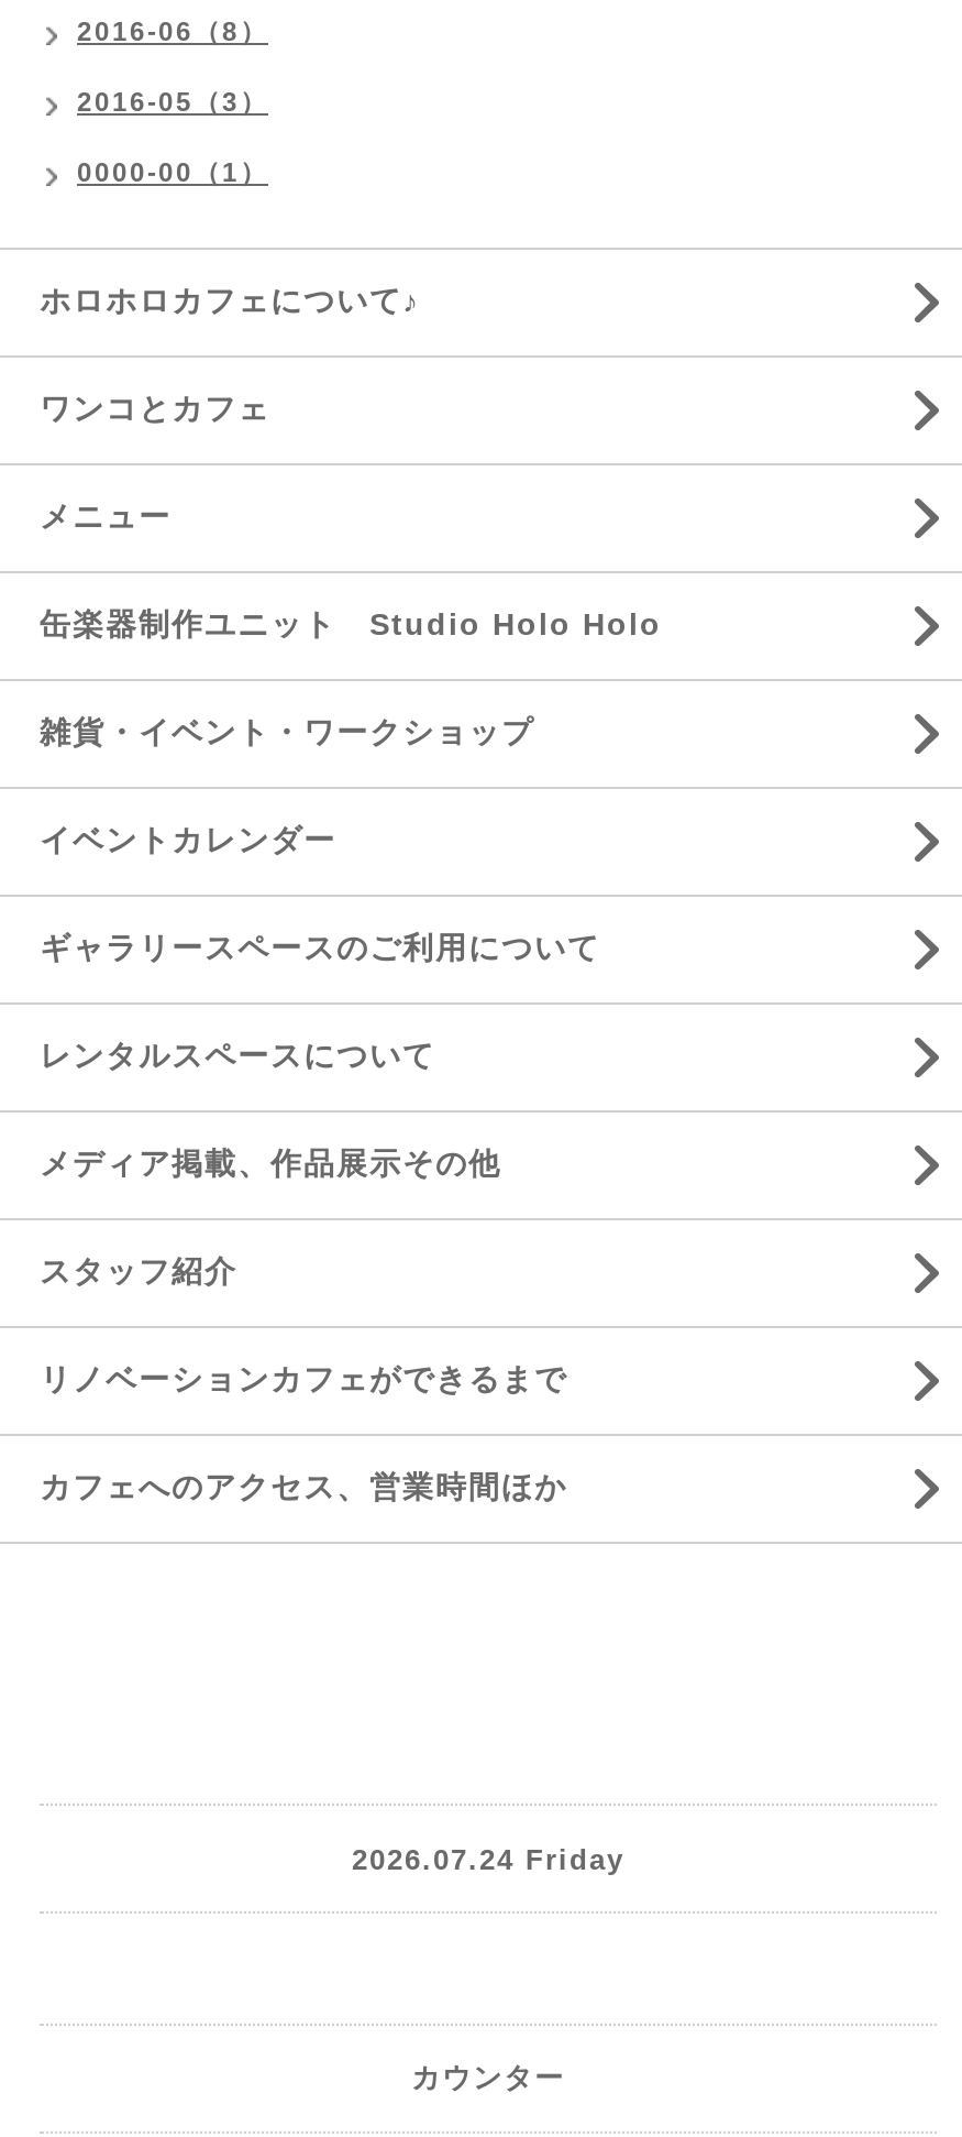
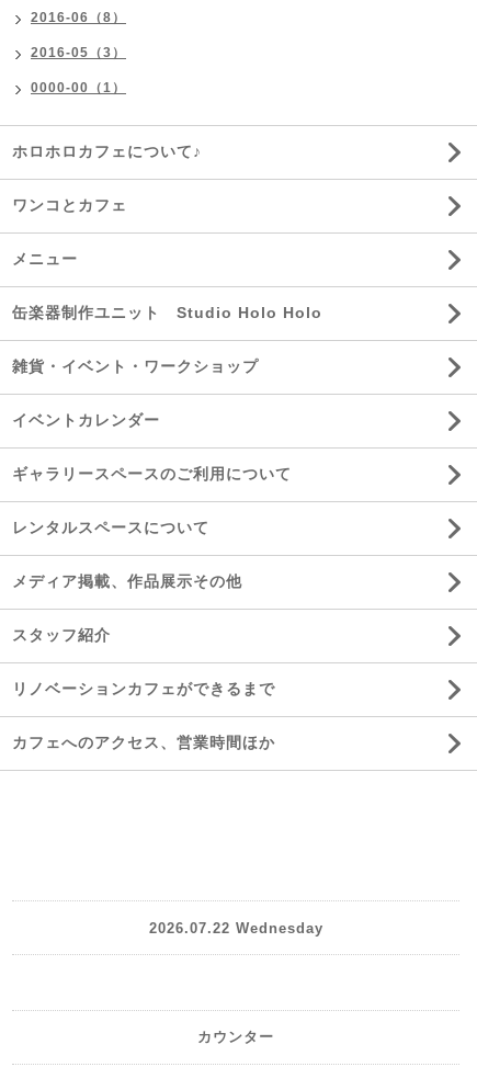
[352,1842,624,1875] 2026.07.24 Friday -> [149,920,323,936] 2026.07.22 Wednesday

